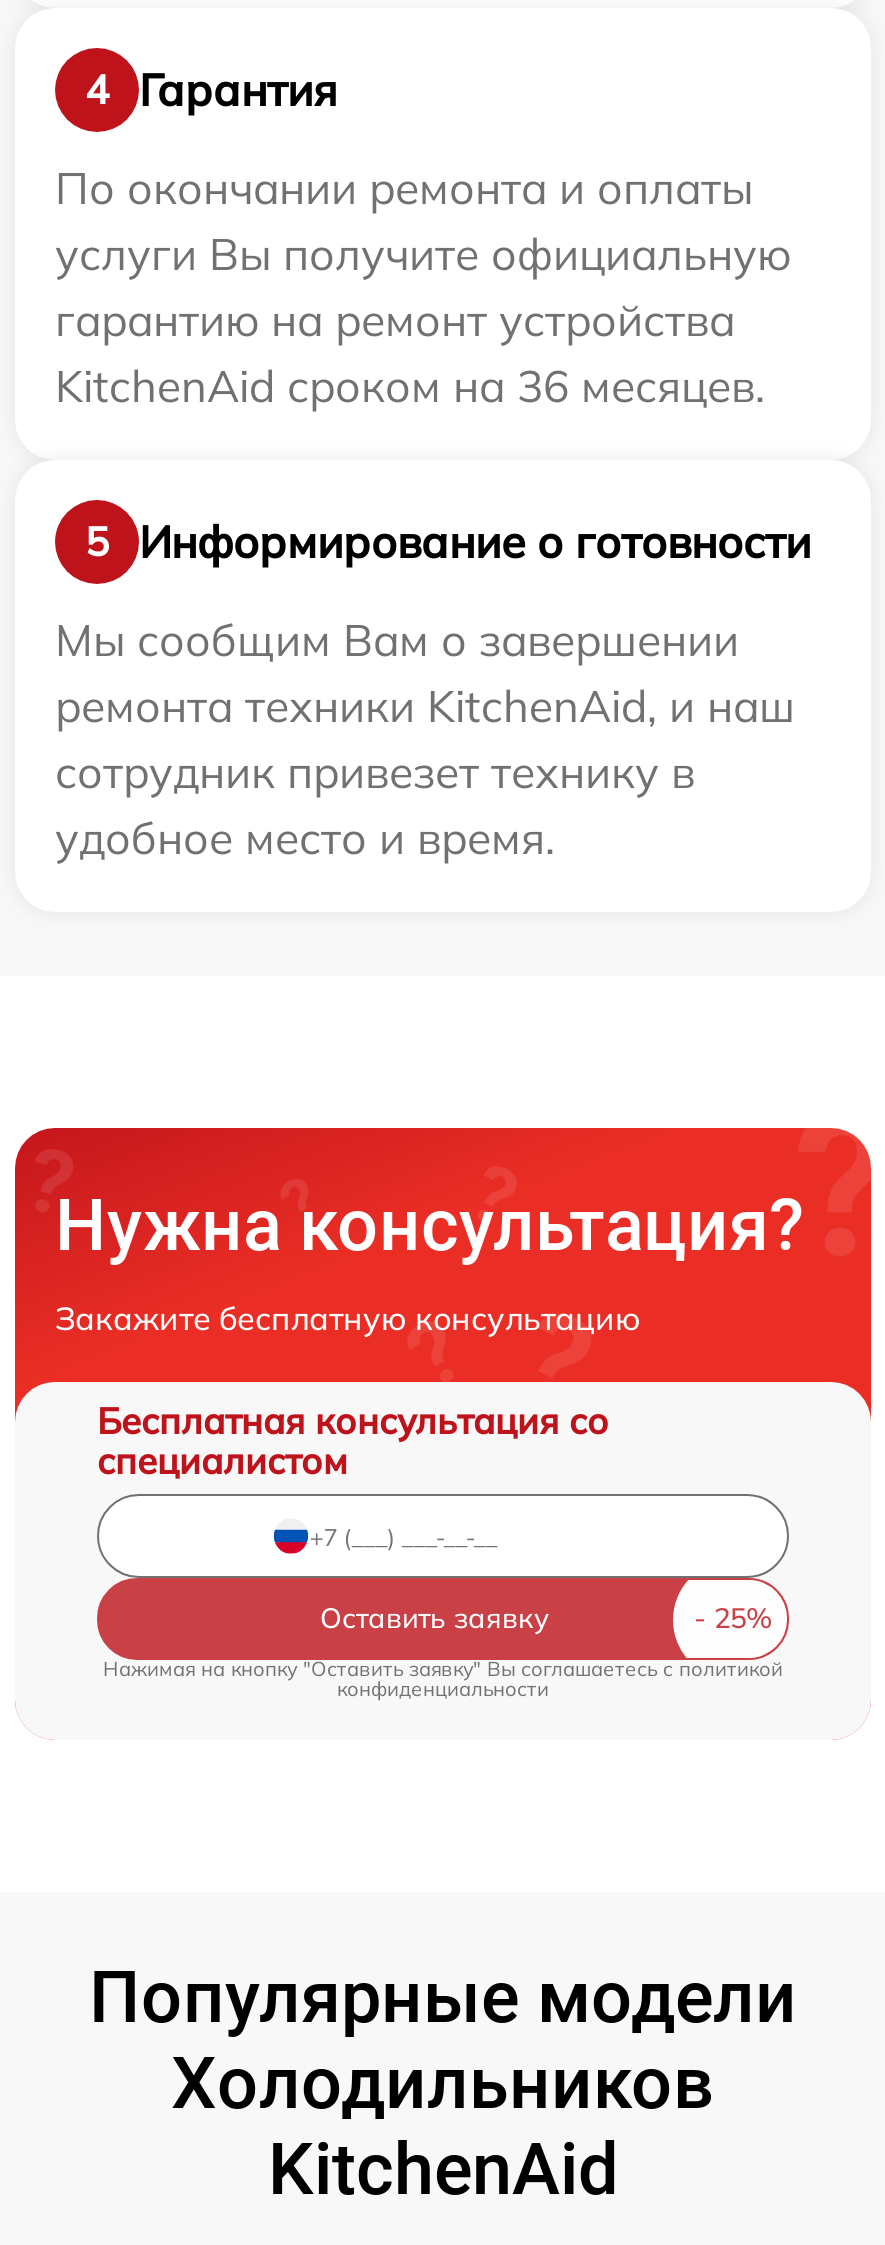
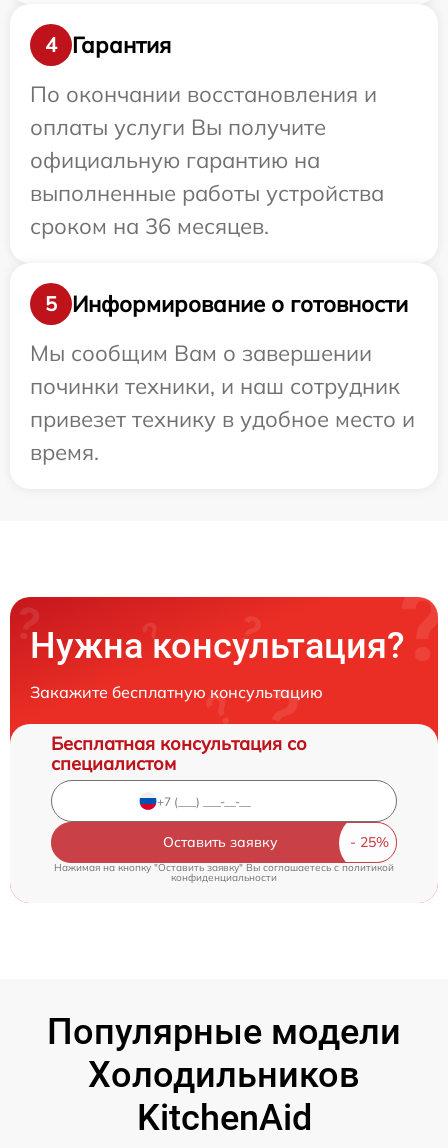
[55,160,791,414] По окончании ремонта и оплаты | услуги Вы получите официальную | гарантию на ремонт устройства | KitchenAid сроком на 36 месяцев. -> [30,80,384,240] По окончании восстановления и | оплаты услуги Вы получите | официальную гарантию на | выполненные работы устройства | сроком на 36 месяцев.
[55,678,795,866] ремонта техники KitchenAid, и наш | сотрудник привезет технику в | удобное место и время. -> [30,372,415,466] починки техники, и наш сотрудник | привезет технику в удобное место и | время.

